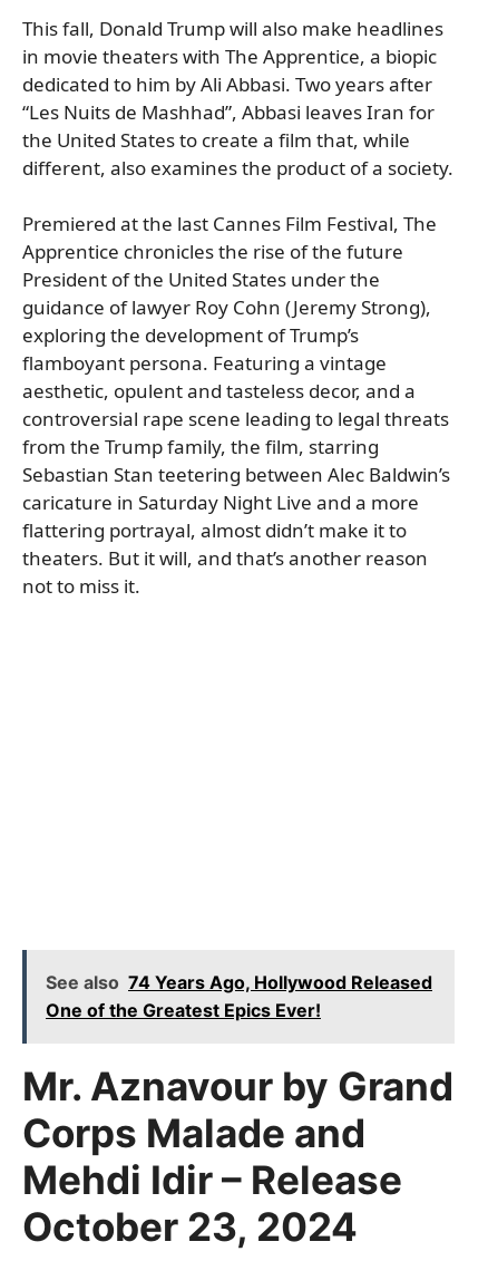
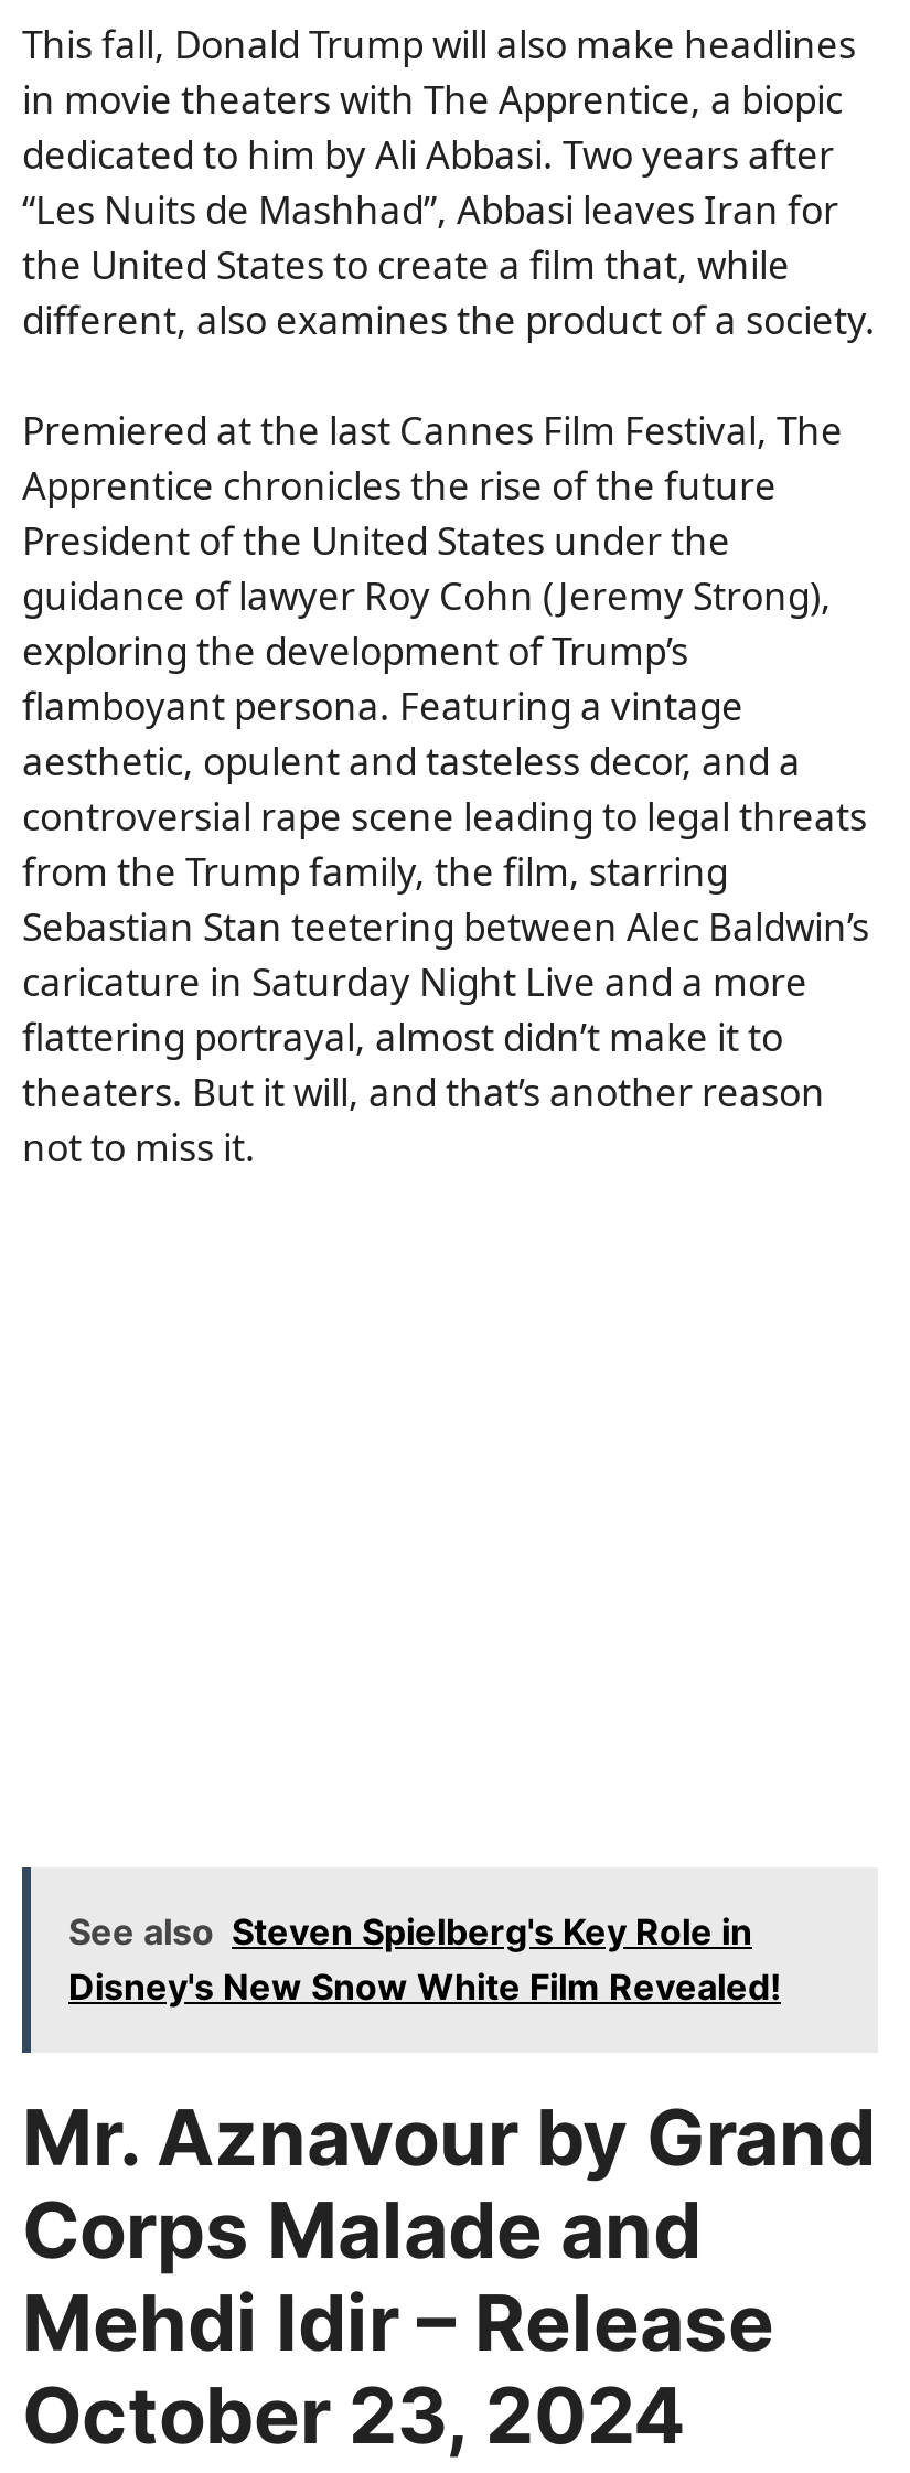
[46,971,432,1021] See also 74 Years Ago, Hollywood Released | One of the Greatest Epics Ever! -> [68,1909,781,2008] See also Steven Spielberg's Key Role in | Disney's New Snow White Film Revealed!

